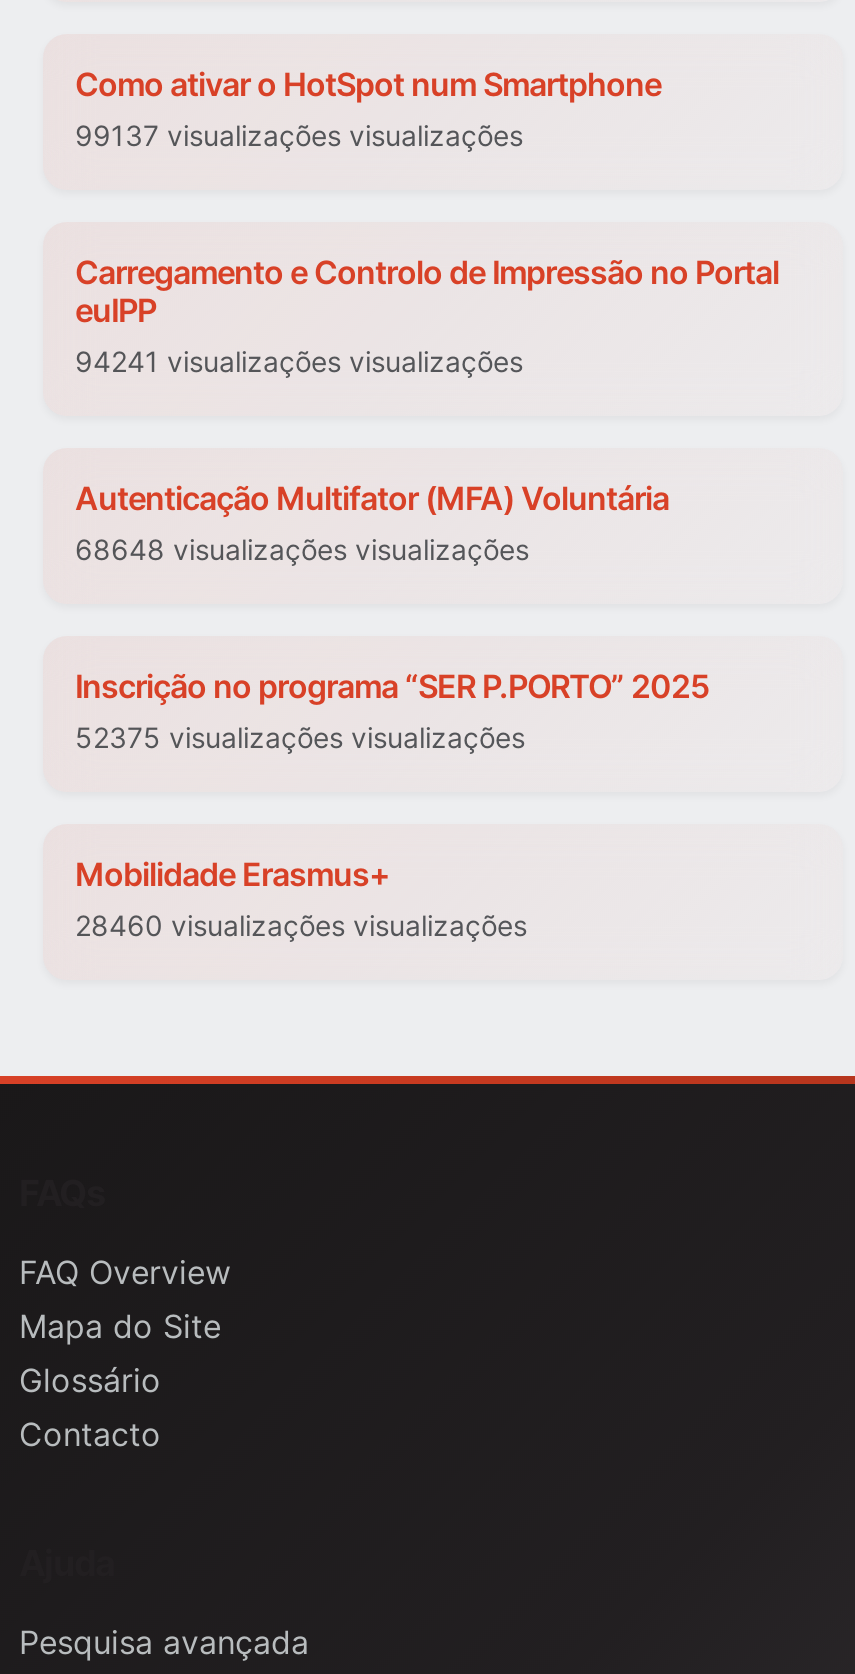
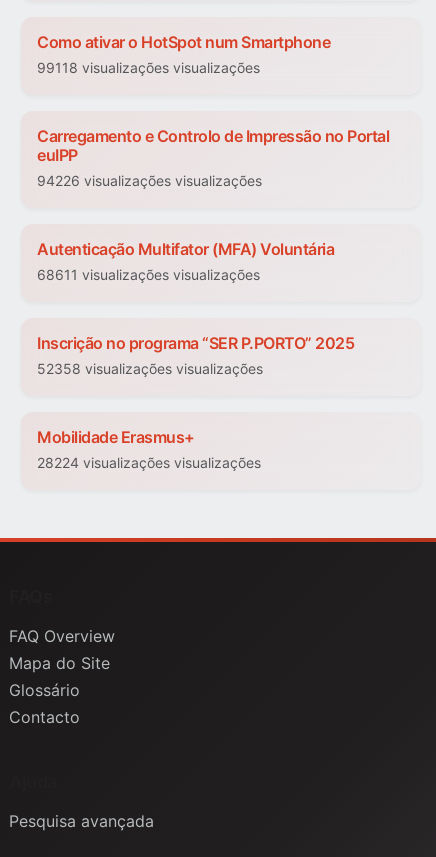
[75,119,523,153] 99137 visualizações visualizações -> [37,59,260,76] 99118 visualizações visualizações
[75,345,523,379] 94241 visualizações visualizações -> [37,172,262,189] 94226 visualizações visualizações
[75,533,529,567] 68648 visualizações visualizações -> [37,266,260,283] 68611 visualizações visualizações
[75,721,525,755] 52375 visualizações visualizações -> [37,360,263,377] 52358 visualizações visualizações
[75,909,527,943] 28460 visualizações visualizações -> [37,454,261,471] 28224 visualizações visualizações

